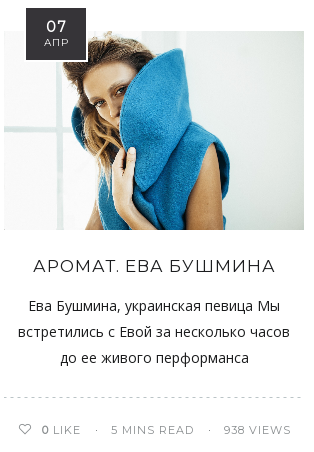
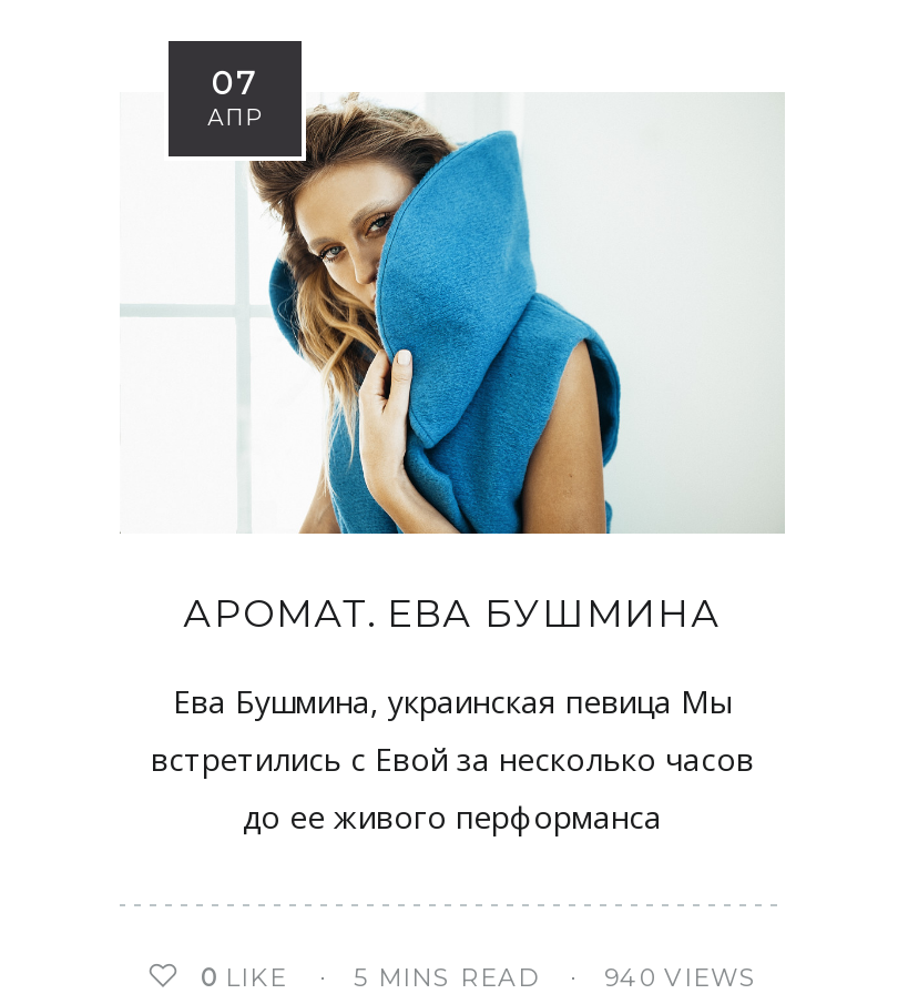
[223,423,290,437] 938 VIEWS -> [604,962,757,993] 940 VIEWS

